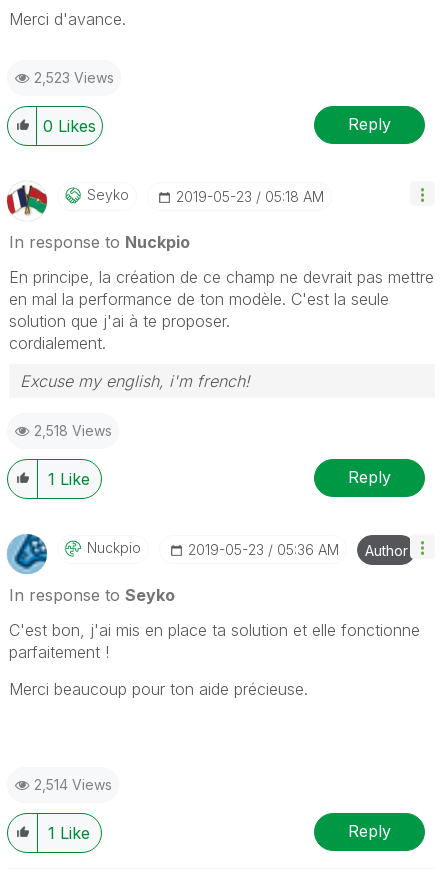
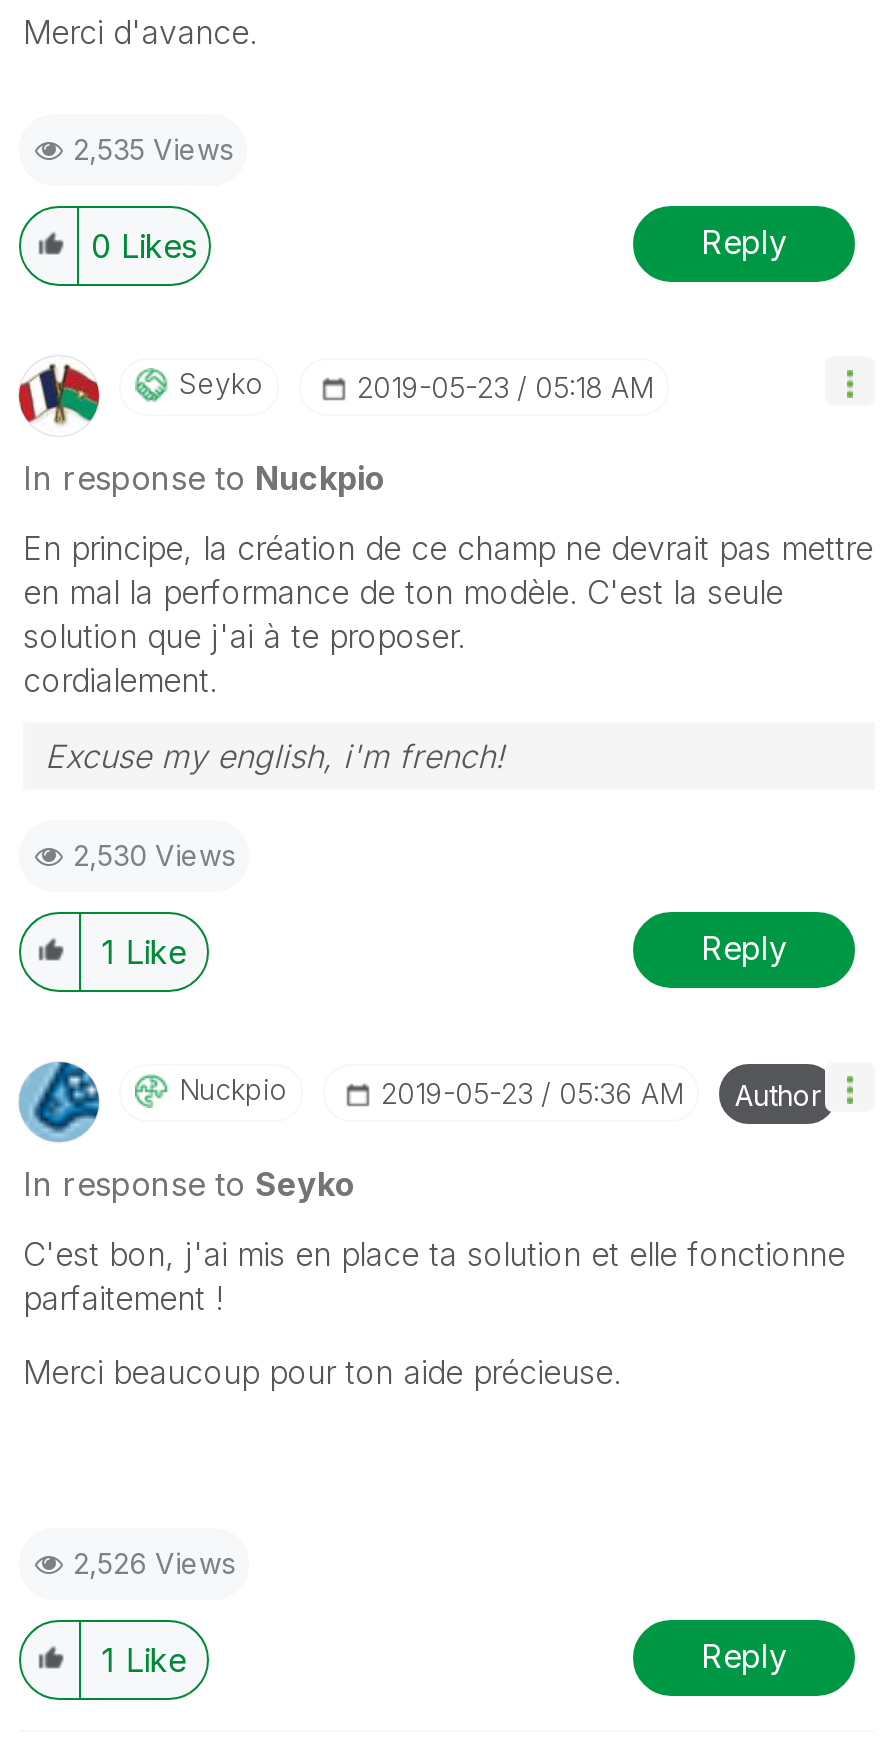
[34,68,114,85] 2,523 Views -> [73,131,233,165] 2,535 Views
[34,421,112,438] 2,518 Views -> [73,837,235,871] 2,530 Views
[34,775,112,792] 2,514 Views -> [73,1545,235,1579] 2,526 Views

